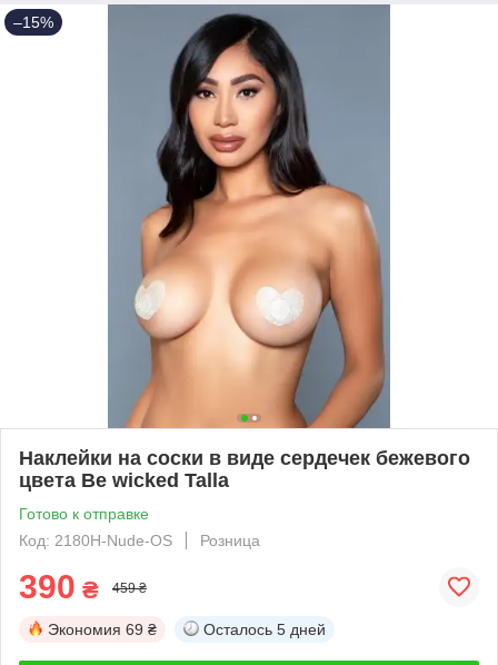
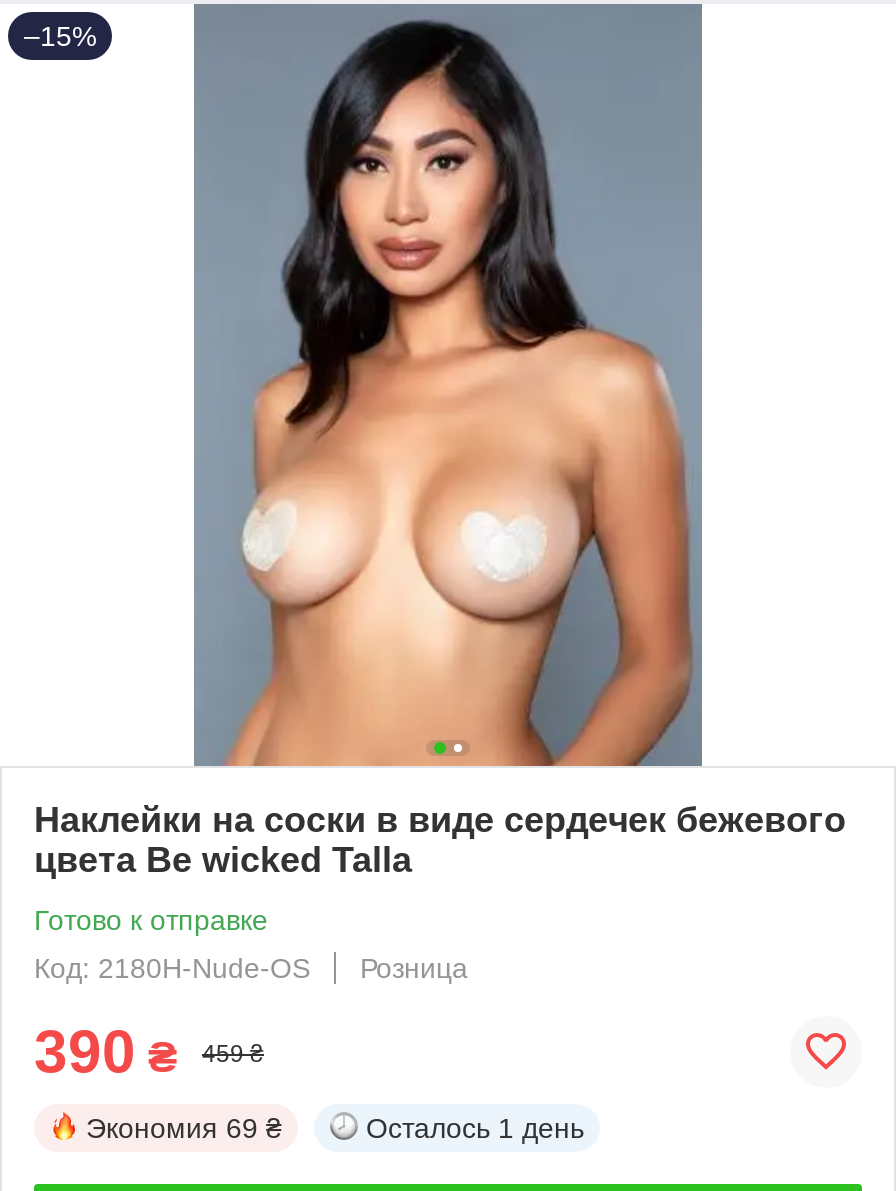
[203,620,326,638] Осталось 5 дней -> [366,1112,584,1144] Осталось 1 день

